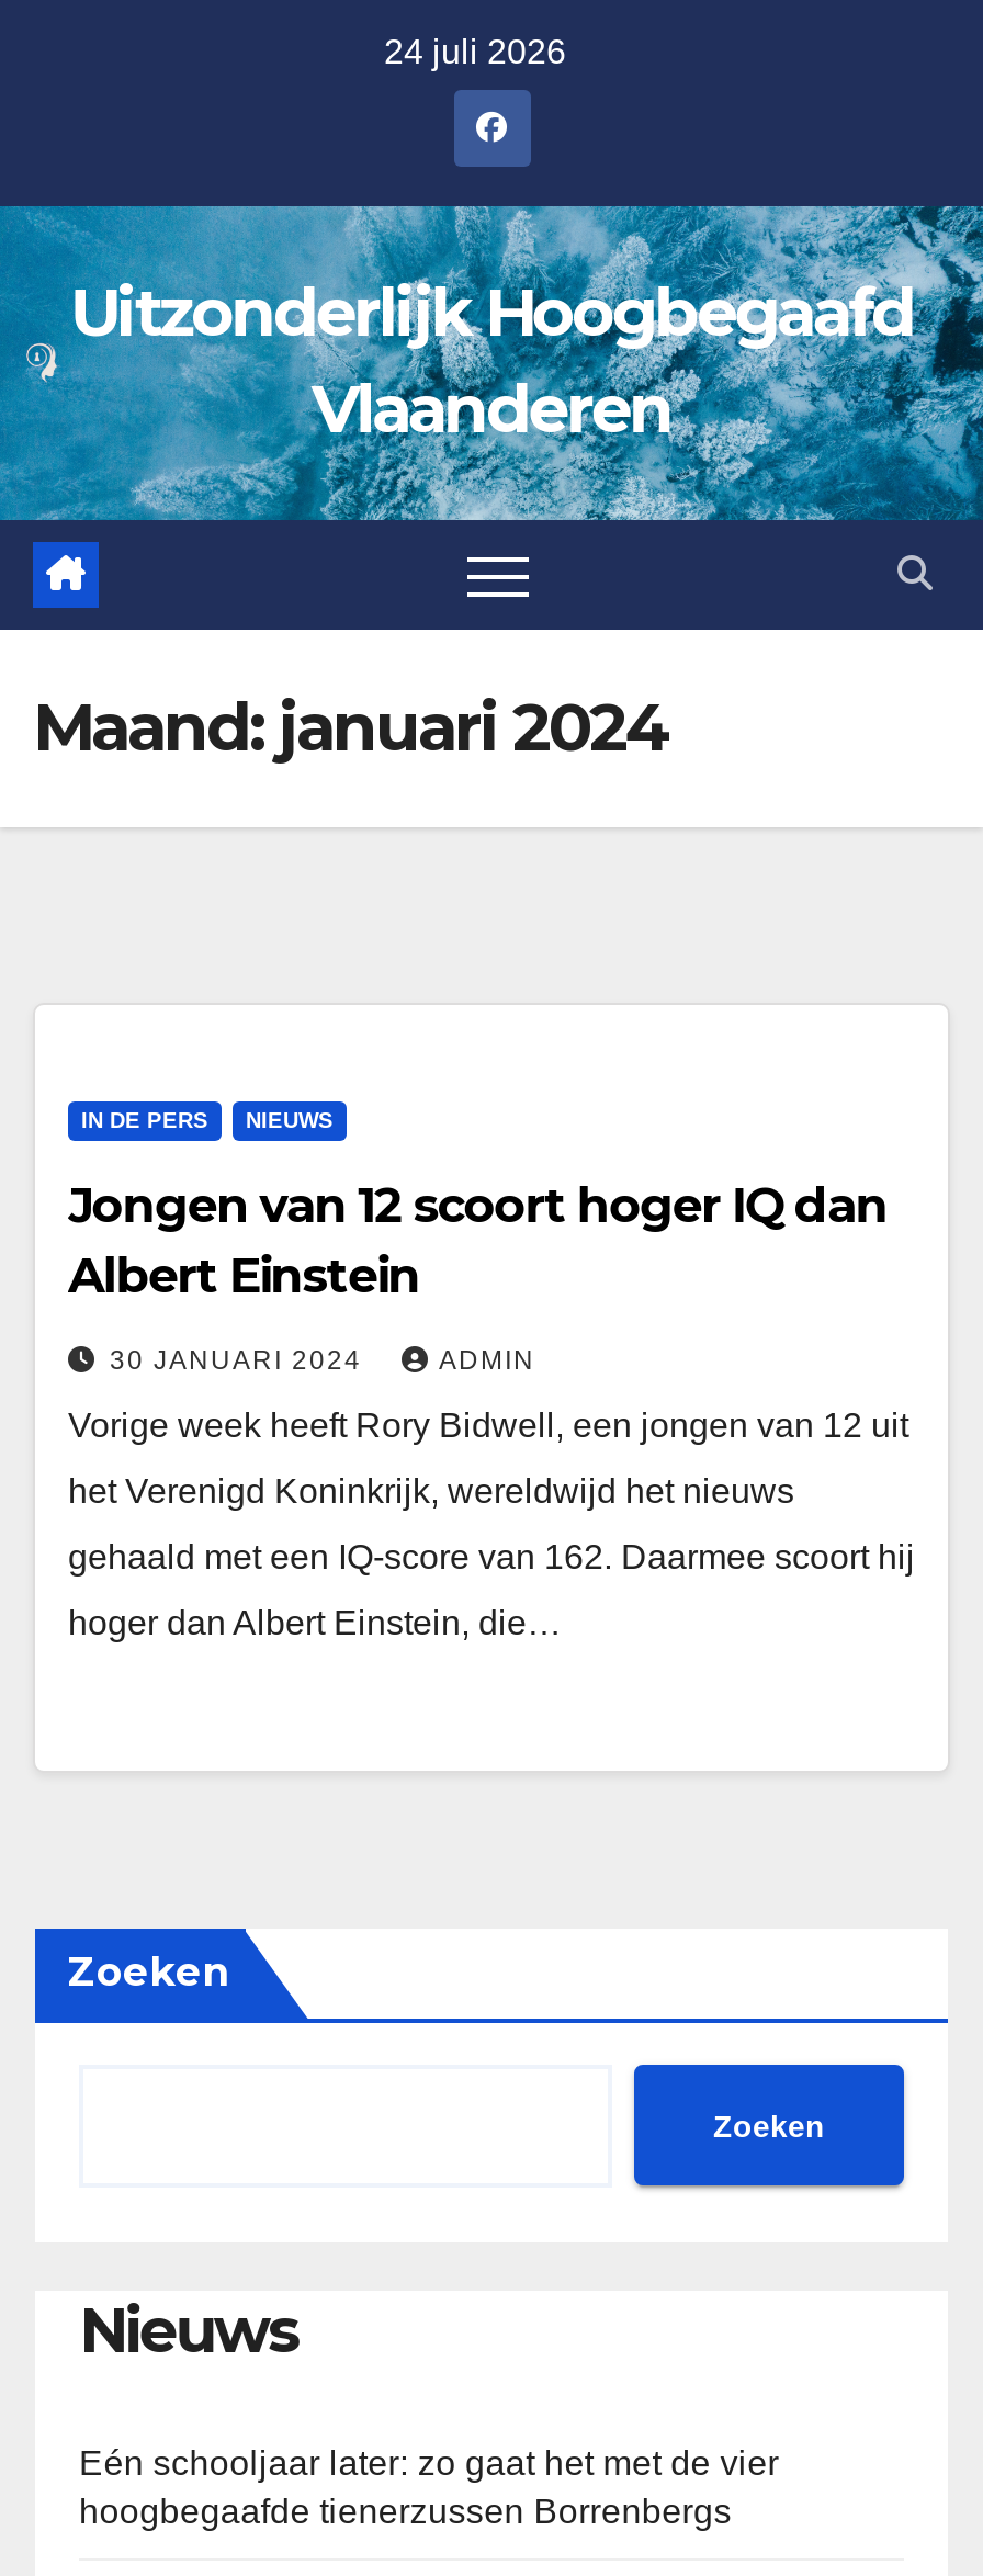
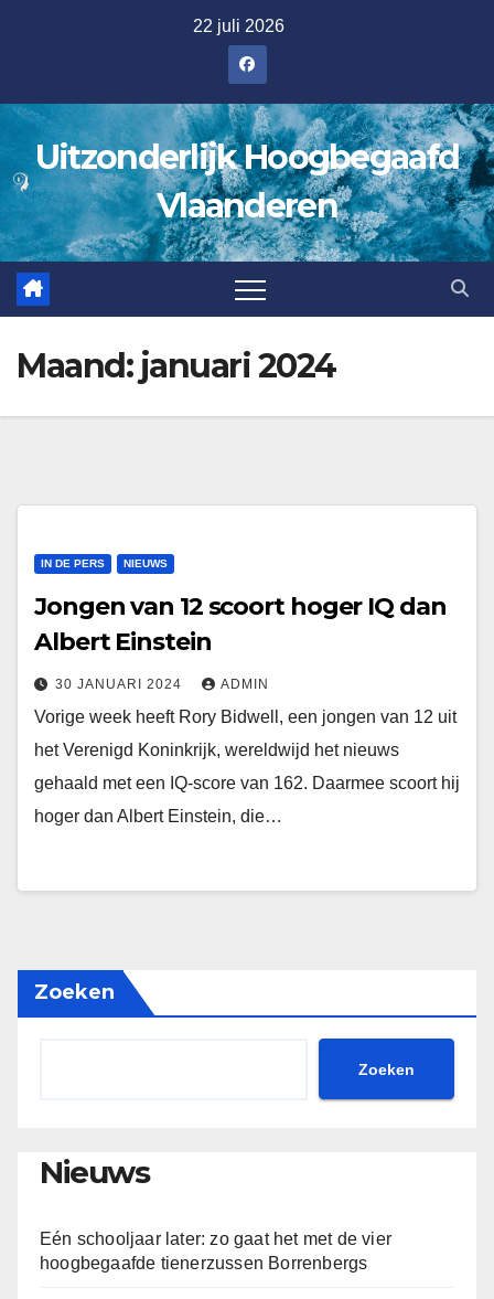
[384,33,566,70] 24 juli 2026 -> [193,17,284,35] 22 juli 2026

